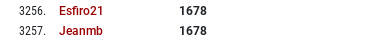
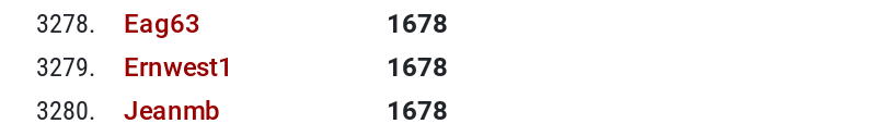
[19,4,104,18] 3256. | Esfiro21 -> [36,9,200,40] 3278. | Eag63
[19,24,46,38] 3257. -> [36,53,448,127] 3279. | Ernwest1 | 1678 | 3280.

